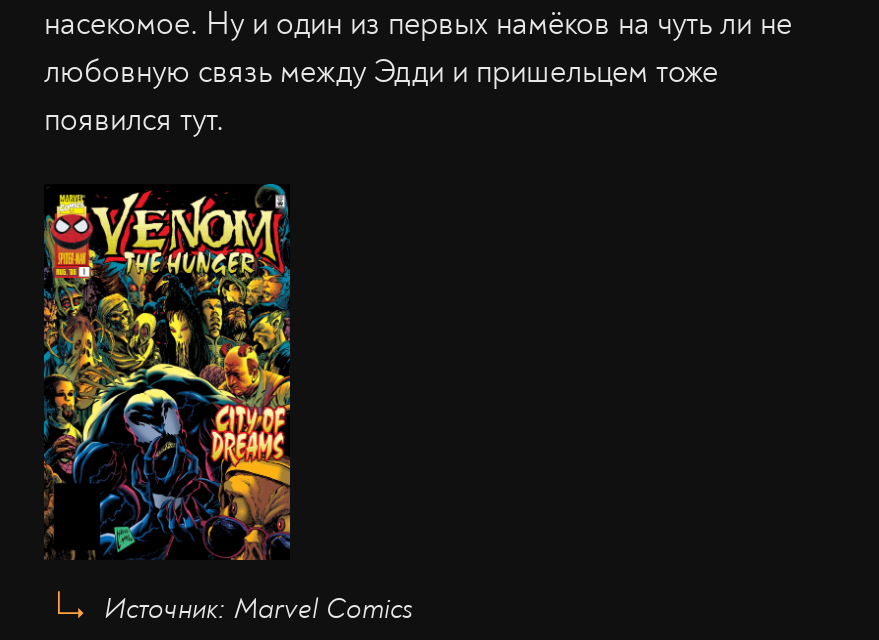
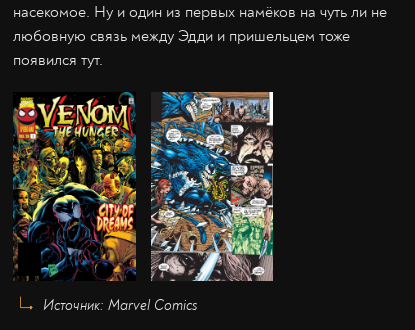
none -> [150,91,274,282] [image]

